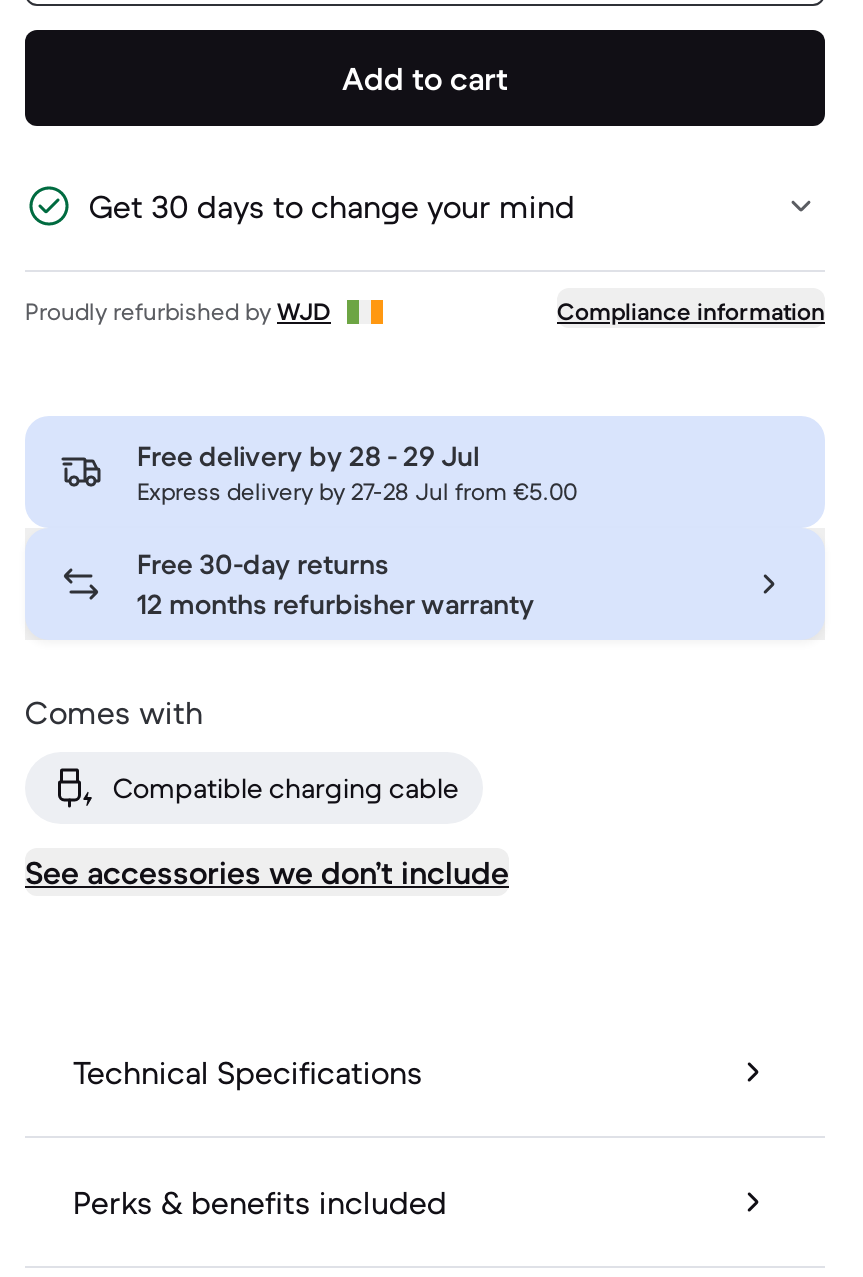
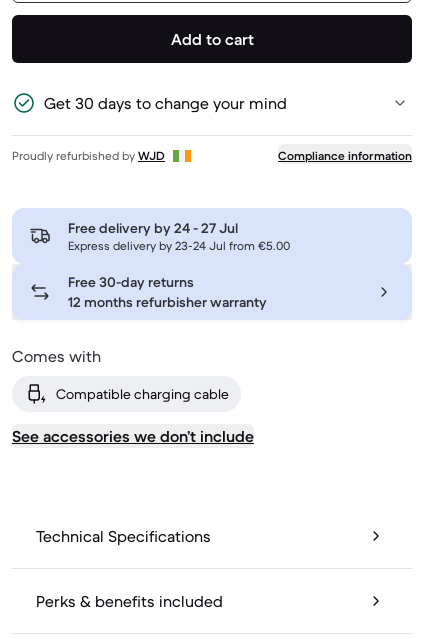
[137,438,479,474] Free delivery by 28 - 29 Jul -> [68,219,238,237] Free delivery by 24 - 27 Jul
[137,476,577,506] Express delivery by 27-28 Jul from €5.00 -> [68,238,290,253] Express delivery by 23-24 Jul from €5.00

